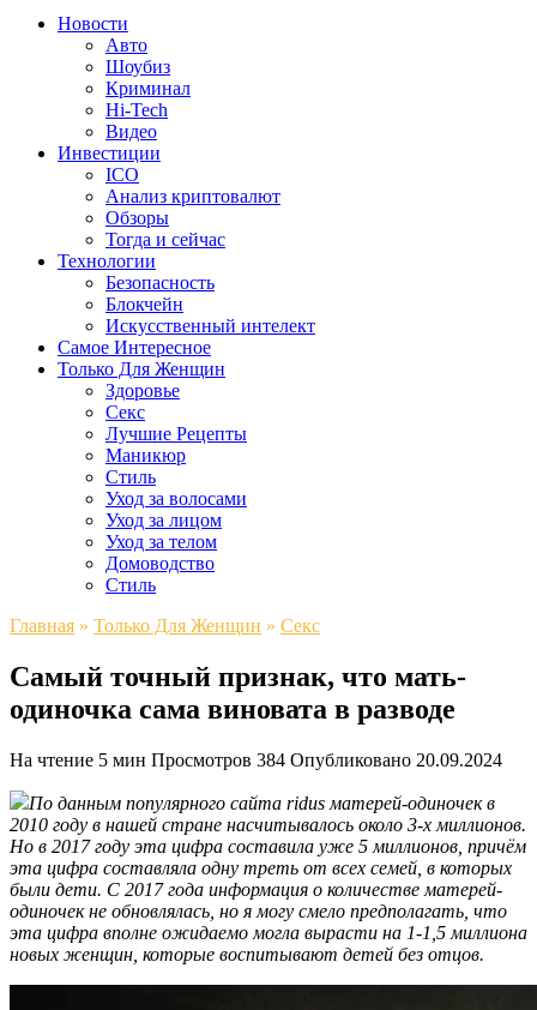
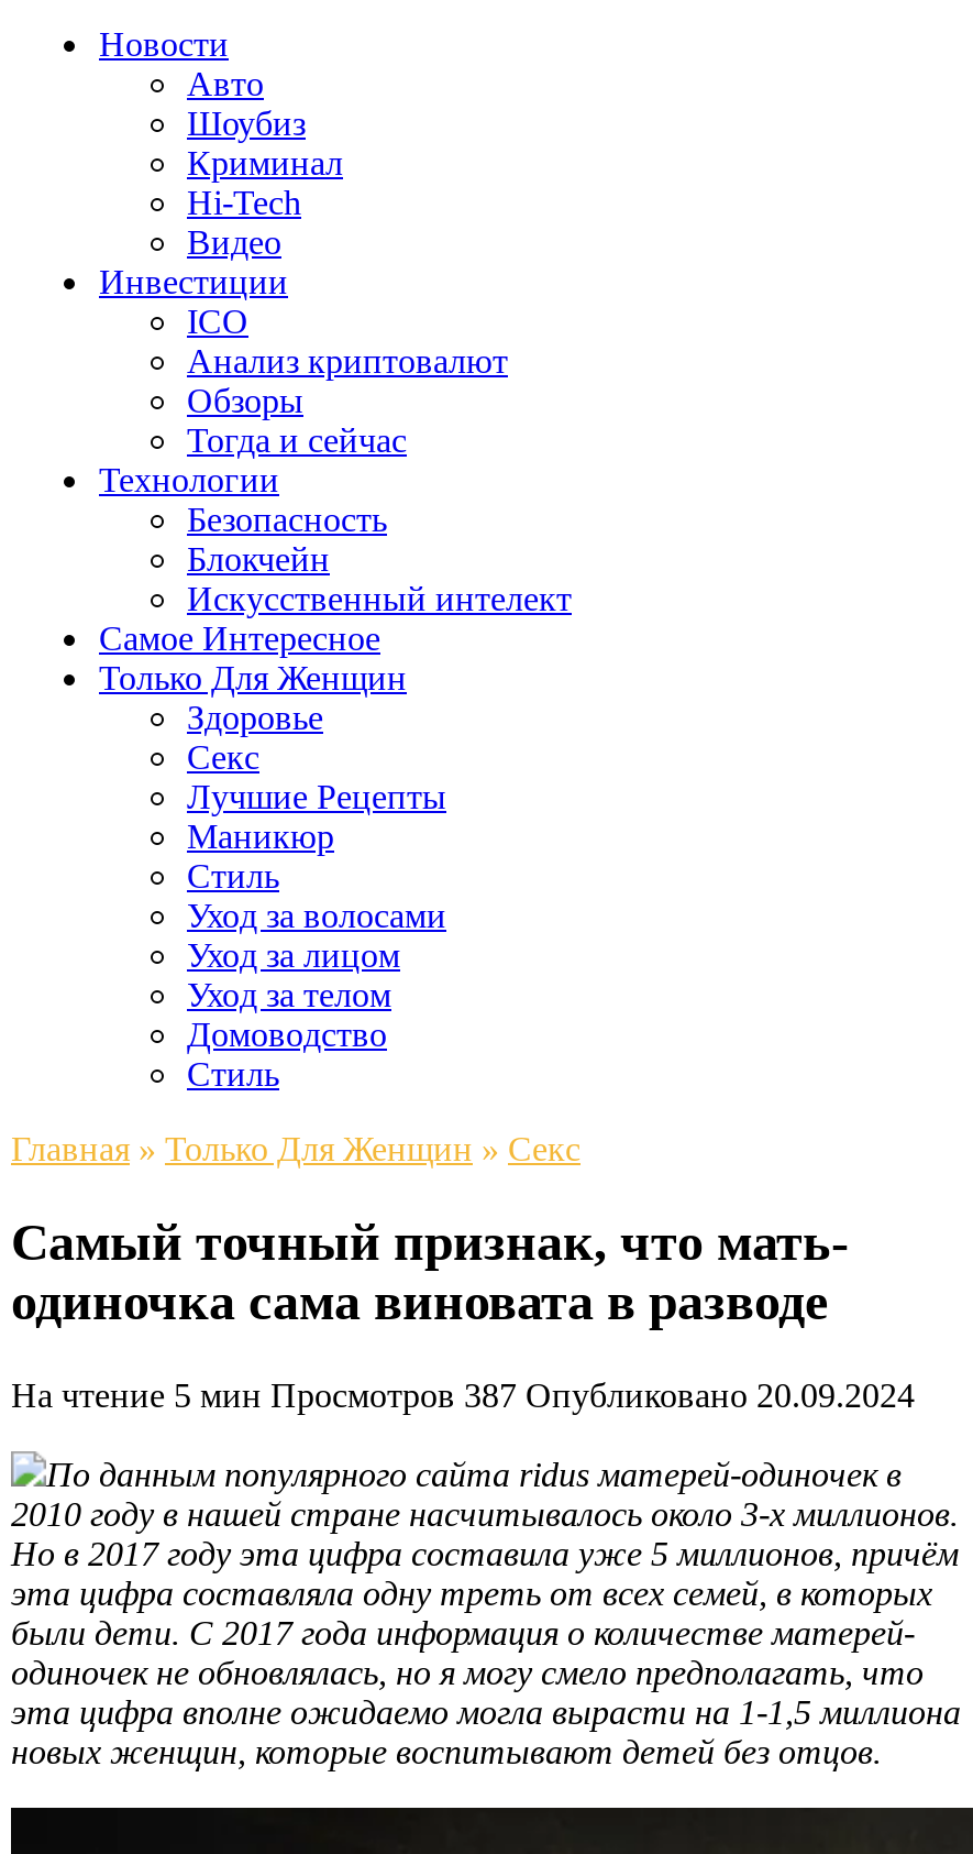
[10,749,502,770] На чтение 5 мин Просмотров 384 Опубликовано 20.09.2024 -> [11,1376,915,1413] На чтение 5 мин Просмотров 387 Опубликовано 20.09.2024

